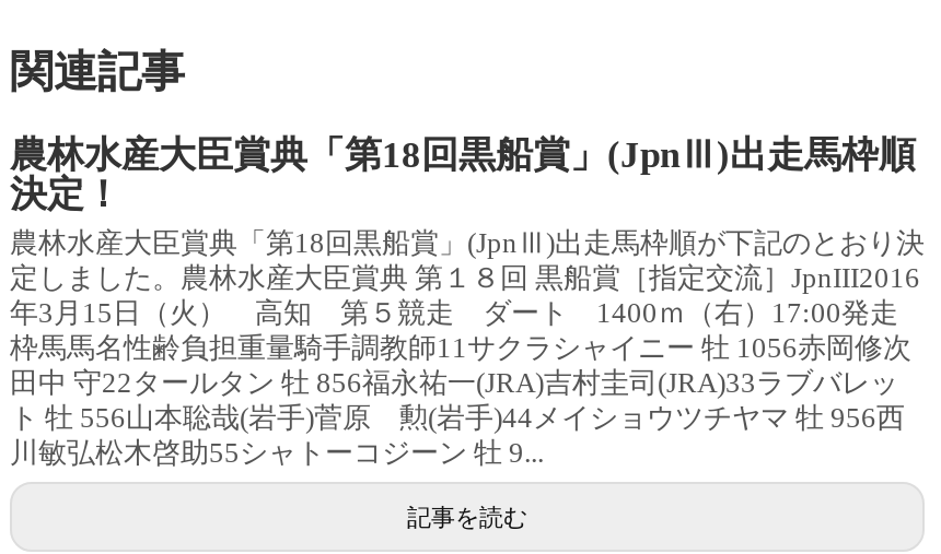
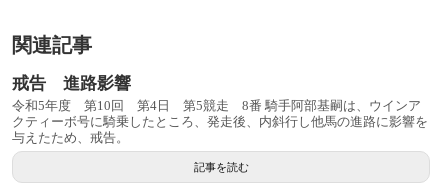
[10,134,925,468] 農林水産大臣賞典「第18回黒船賞」(JpnⅢ)出走馬枠順 | 決定！ | 農林水産大臣賞典「第18回黒船賞」(JpnⅢ)出走馬枠順が下記のとおり決 | 定しました。農林水産大臣賞典 第１８回 黒船賞［指定交流］JpnIII2016 | 年3月15日（火） 高知 第５競走 ダート 1400ｍ（右）17:00発走 | 枠馬馬名性齢負担重量騎手調教師11サクラシャイニー 牡 1056赤岡修次 | 田中 守22タールタン 牡 856福永祐一(JRA)吉村圭司(JRA)33ラブバレッ | ト 牡 556山本聡哉(岩手)菅原 勲(岩手)44メイショウツチヤマ 牡 956西 | 川敏弘松木啓助55シャトーコジーン 牡 9... -> [12,74,428,145] 戒告 進路影響 | 令和5年度 第10回 第4日 第5競走 8番 騎手阿部基嗣は、ウインア | クティーボ号に騎乗したところ、発走後、内斜行し他馬の進路に影響を | 与えたため、戒告。

